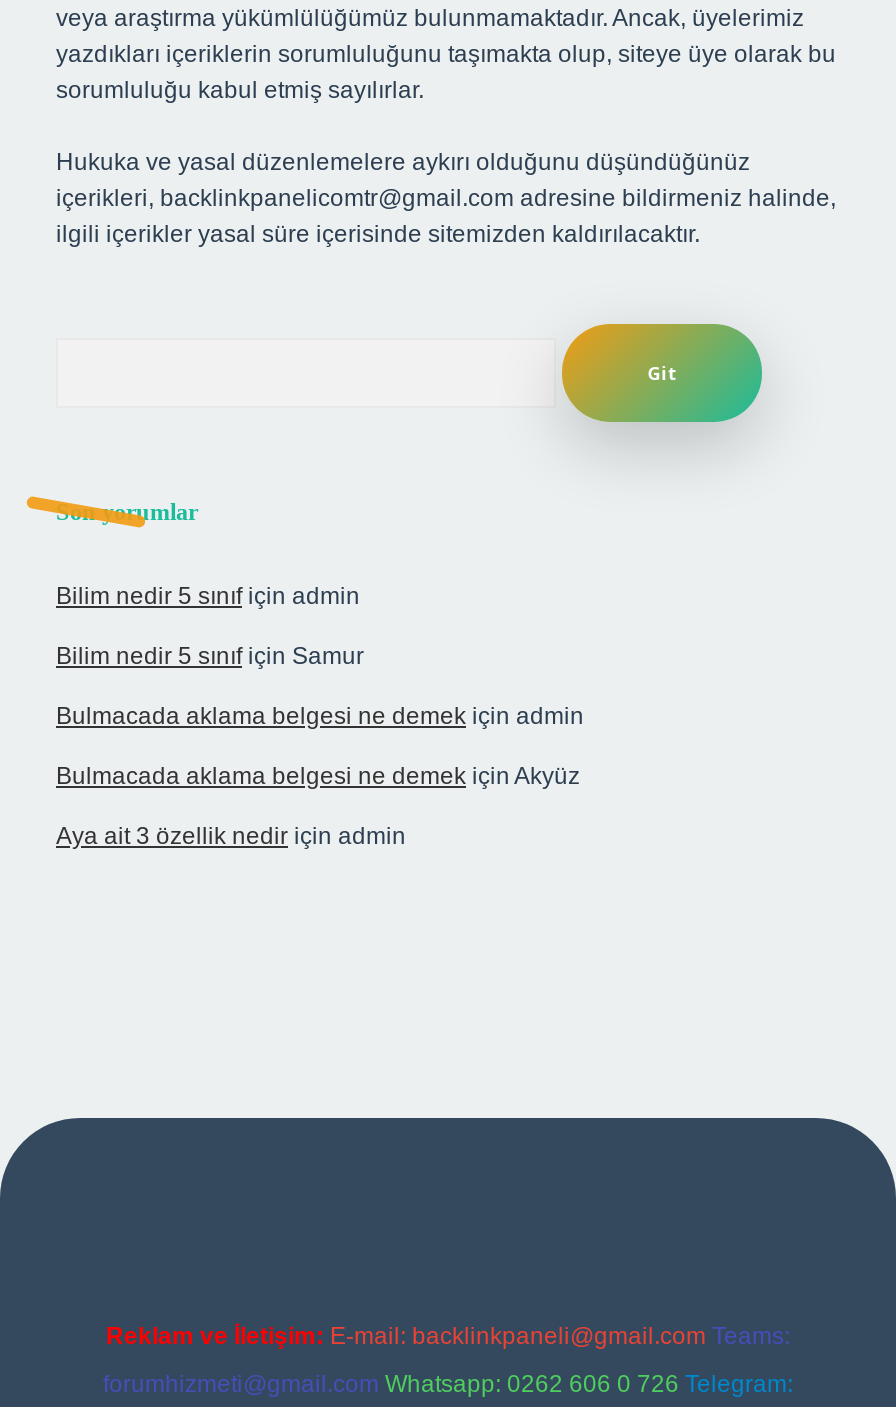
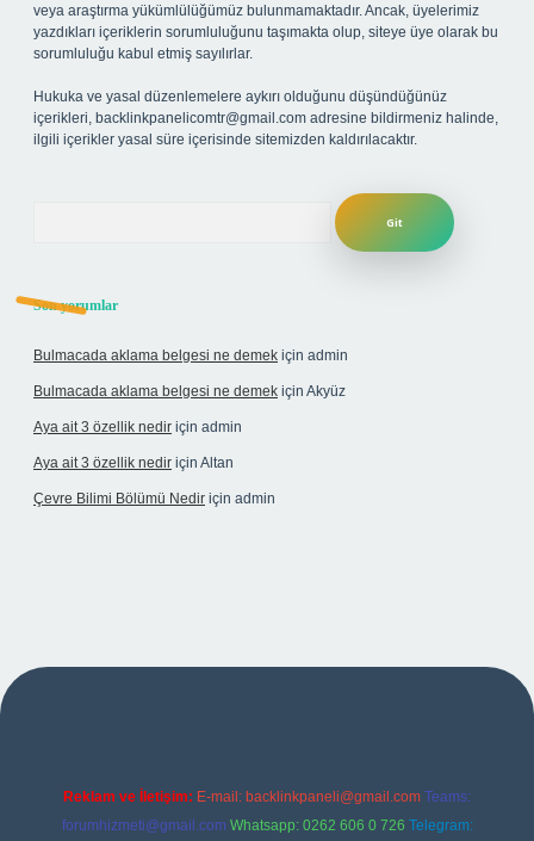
[56,582,364,670] Bilim nedir 5 sınıf için admin | Bilim nedir 5 sınıf için Samur -> none
moved [56,702,584,850] -> [33,347,348,435]: Bulmacada aklama belgesi ne demek için admin | Bulmacada aklama belgesi ne demek için Akyüz | Aya ait 3 özellik nedir için admin
none -> [33,454,275,507] Aya ait 3 özellik nedir için Altan | Çevre Bilimi Bölümü Nedir için admin

